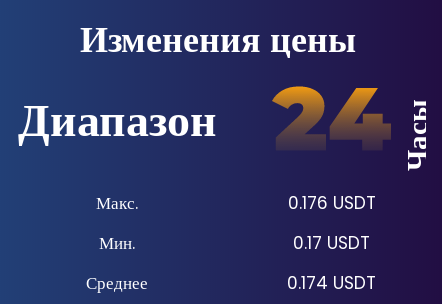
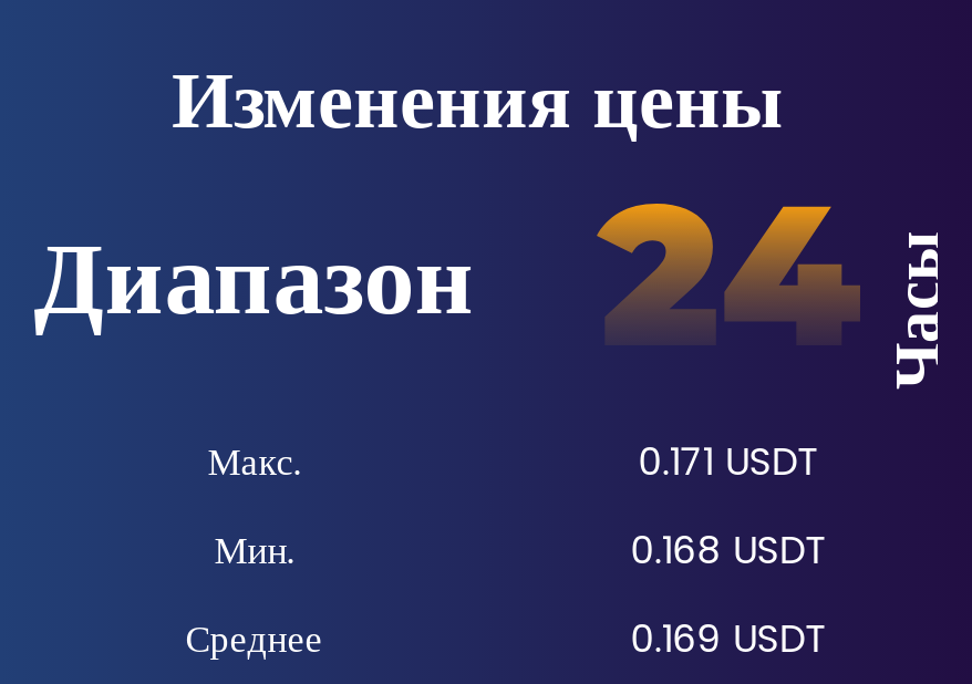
[288,191,376,215] 0.176 USDT -> [638,435,820,488] 0.171 USDT
[293,231,370,255] 0.17 USDT -> [630,524,827,577] 0.168 USDT
[287,271,376,295] 0.174 USDT -> [630,612,827,665] 0.169 USDT

